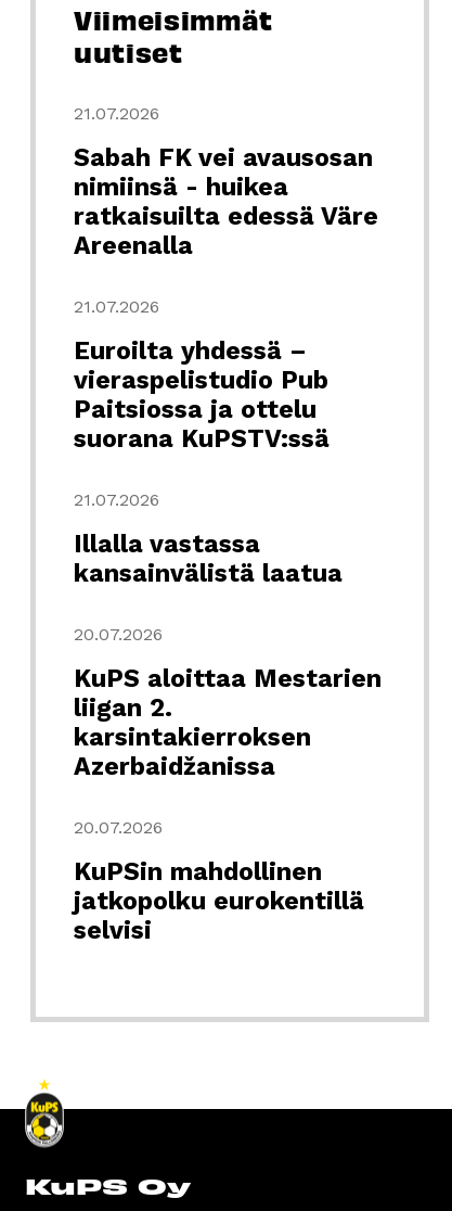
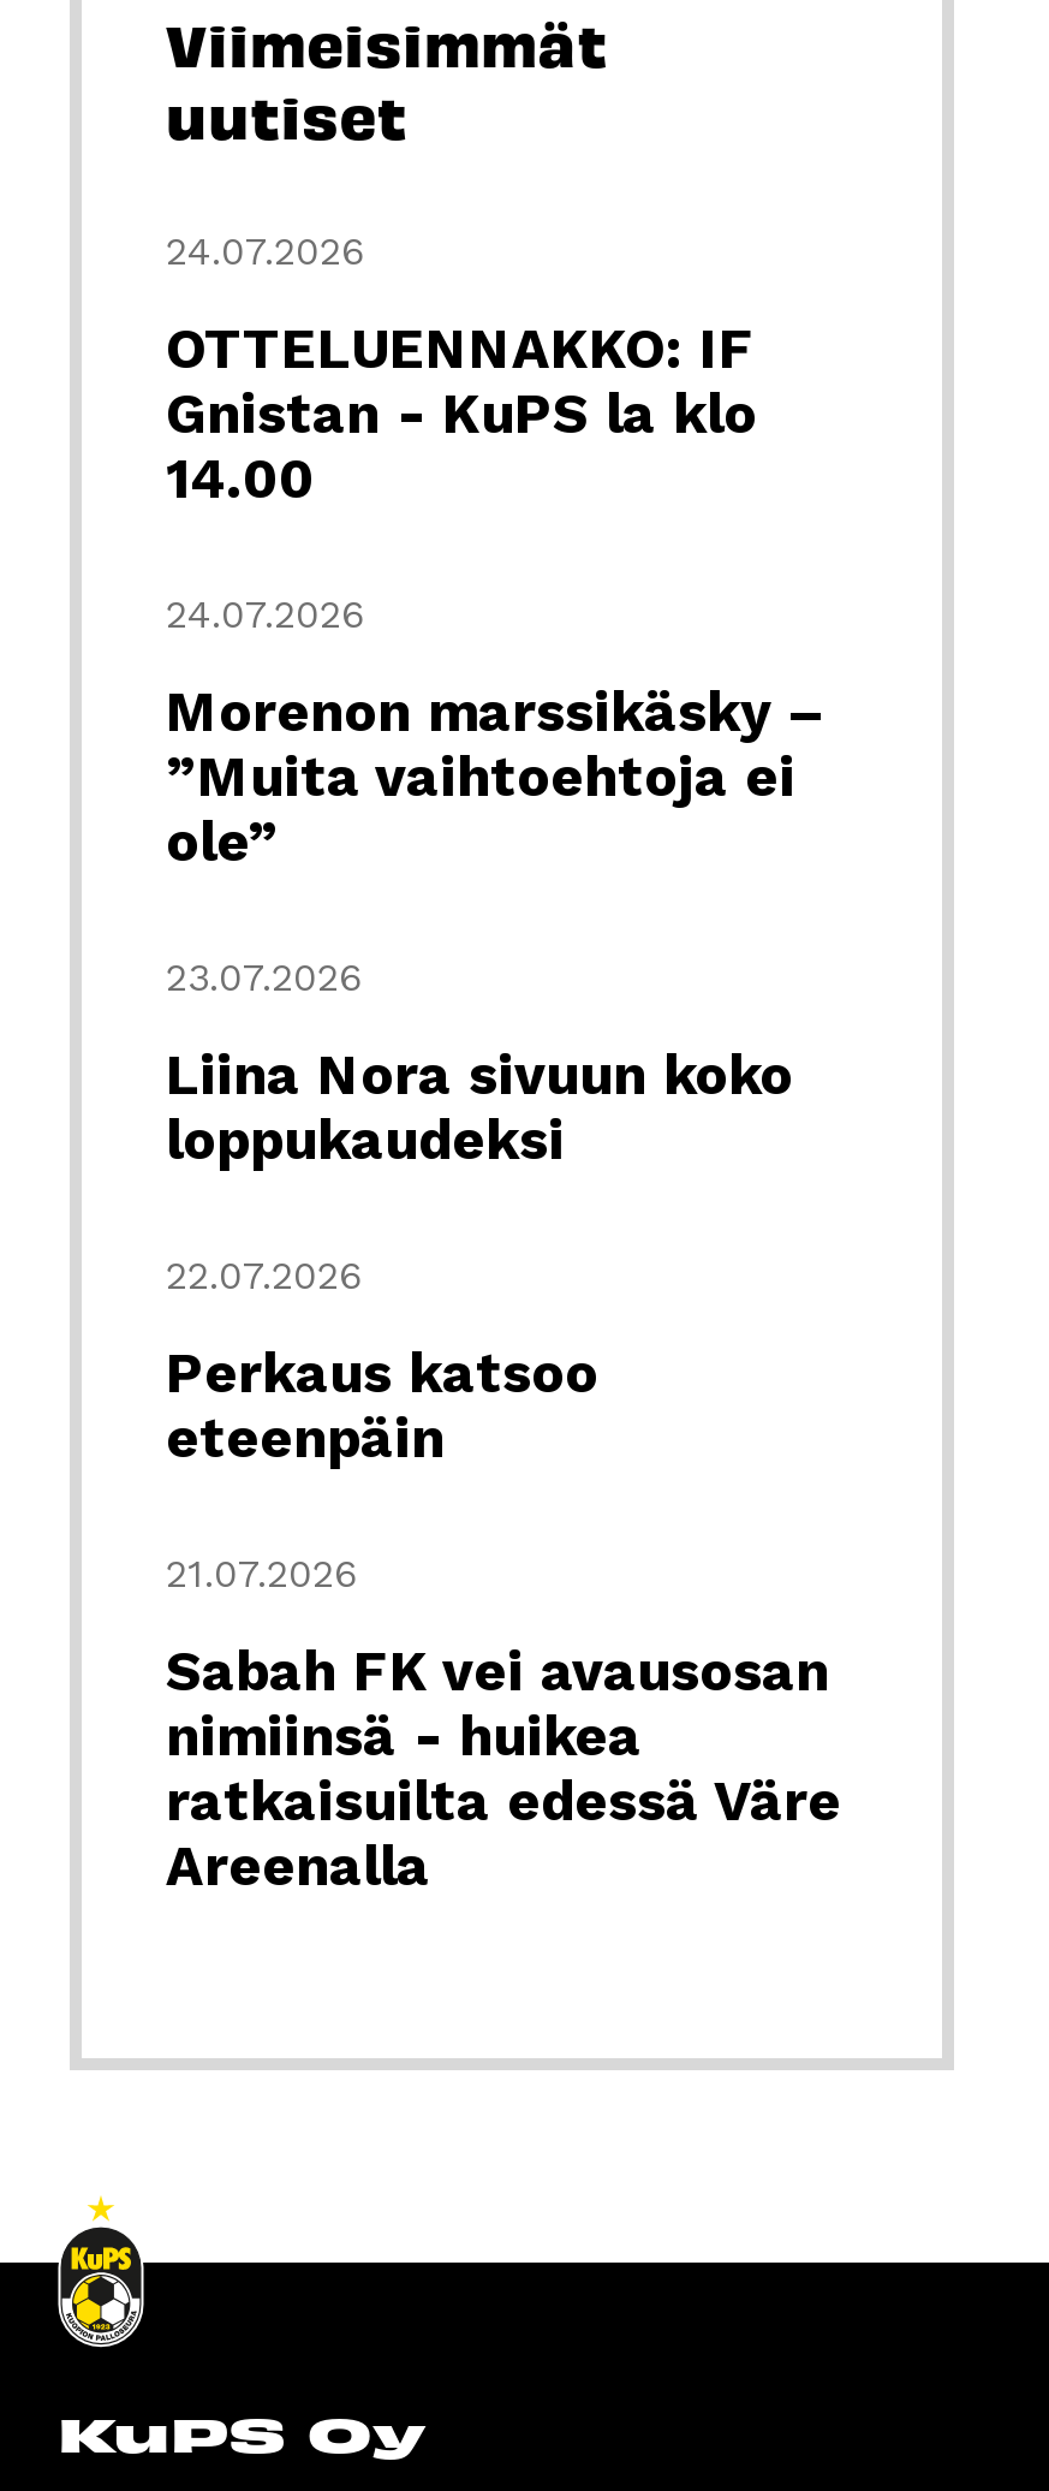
none -> [166,229,824,1472] 24.07.2026 | OTTELUENNAKKO: IF | Gnistan - KuPS la klo | 14.00 | 24.07.2026 | Morenon marssikäsky – | ”Muita vaihtoehtoja ei | ole” | 23.07.2026 | Liina Nora sivuun koko | loppukaudeksi | 22.07.2026 | Perkaus katsoo | eteenpäin
moved [74,103,378,261] -> [166,1551,841,1900]: 21.07.2026 | Sabah FK vei avausosan | nimiinsä - huikea | ratkaisuilta edessä Väre | Areenalla
[74,296,382,945] 21.07.2026 | Euroilta yhdessä – | vieraspelistudio Pub | Paitsiossa ja ottelu | suorana KuPSTV:ssä | 21.07.2026 | Illalla vastassa | kansainvälistä laatua | 20.07.2026 | KuPS aloittaa Mestarien | liigan 2. | karsintakierroksen | Azerbaidžanissa | 20.07.2026 | KuPSin mahdollinen | jatkopolku eurokentillä | selvisi -> none

